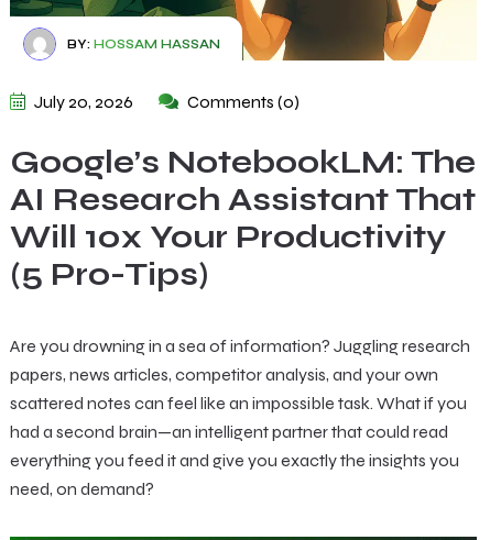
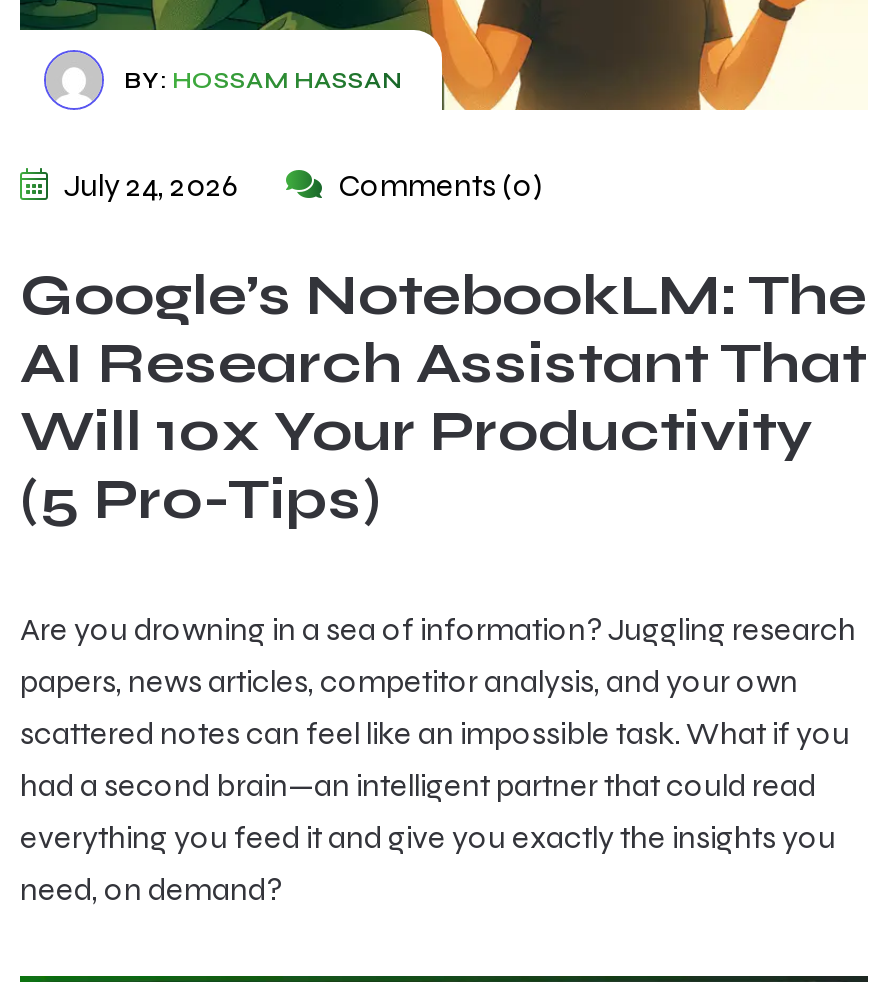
[31,92,133,113] July 20, 2026 -> [58,167,240,205] July 24, 2026

